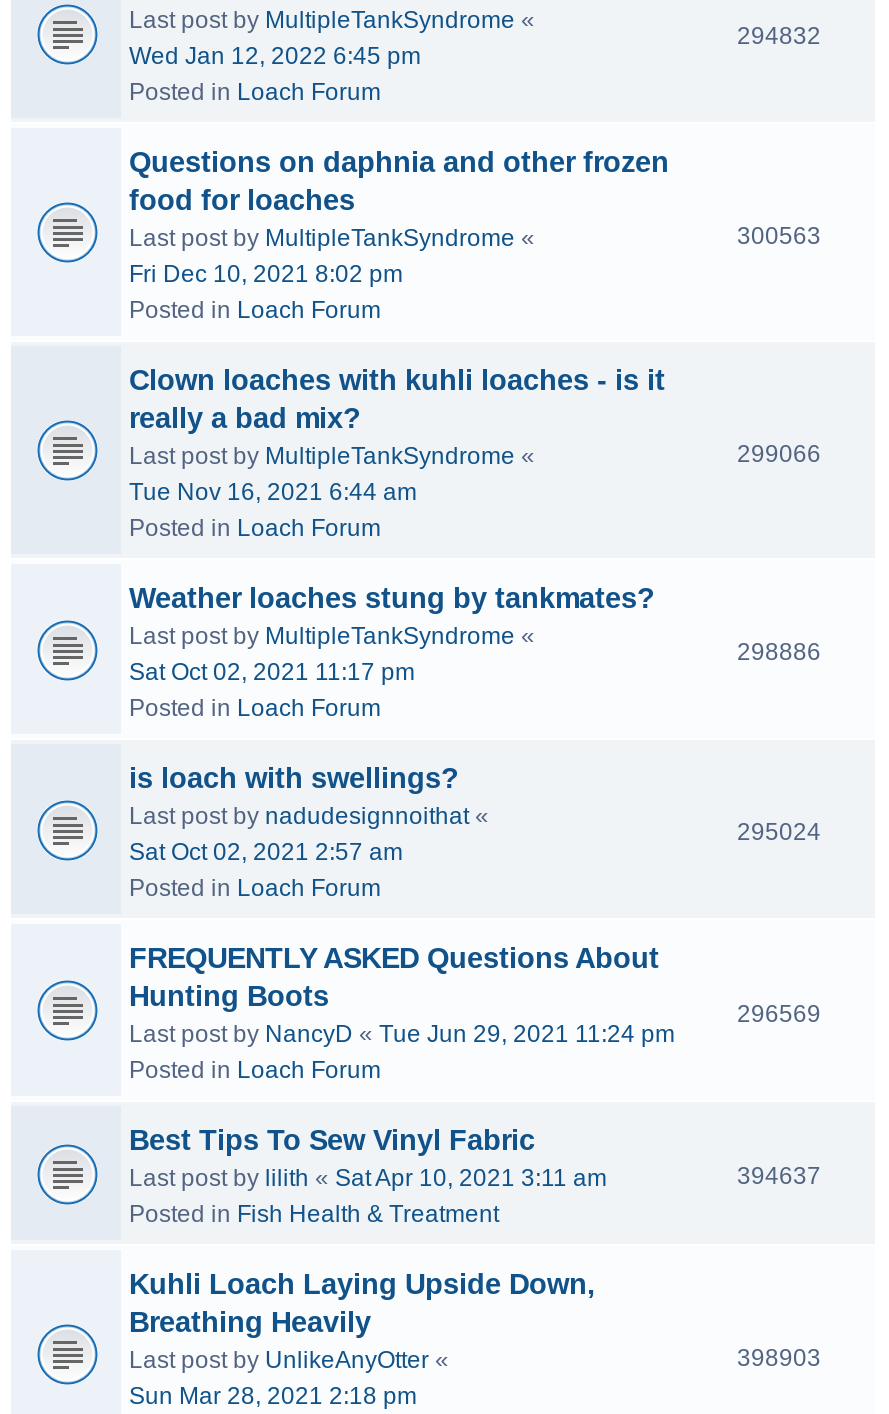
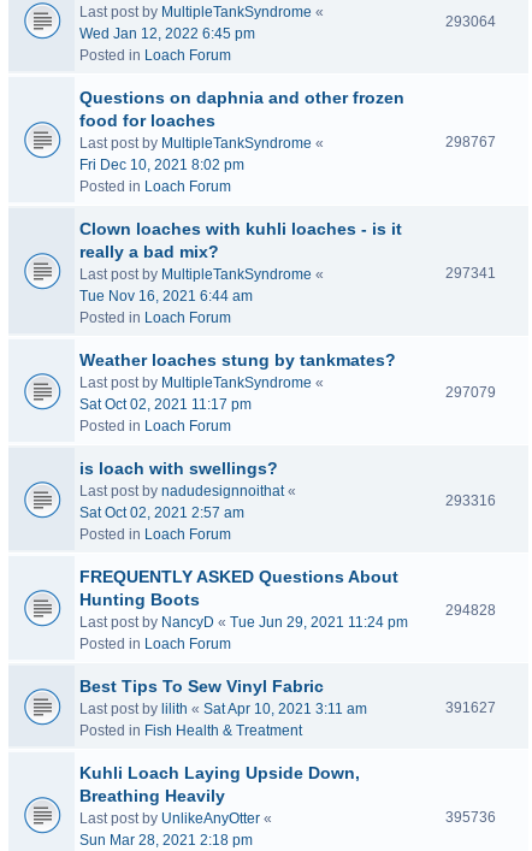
[737,22,821,50] 294832 -> [445,13,496,30] 293064
[737,222,821,250] 300563 -> [445,134,496,150] 298767
[737,440,821,468] 299066 -> [445,265,496,282] 297341
[737,638,821,666] 298886 -> [445,384,496,401] 297079
[737,818,821,846] 295024 -> [445,492,496,509] 293316
[737,1000,821,1028] 296569 -> [445,602,496,619] 294828
[737,1162,821,1190] 394637 -> [445,699,496,716] 391627
[737,1344,821,1372] 398903 -> [445,809,496,826] 395736

